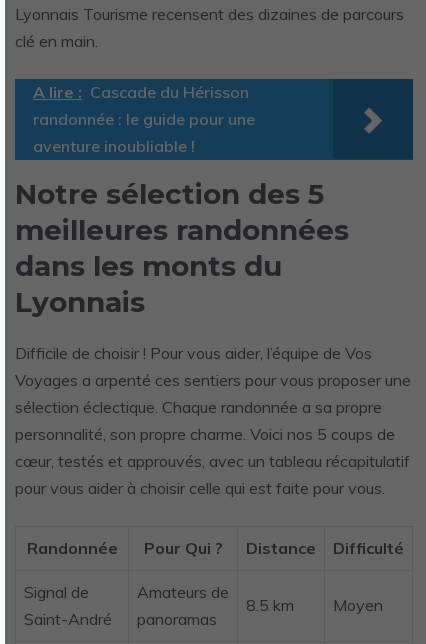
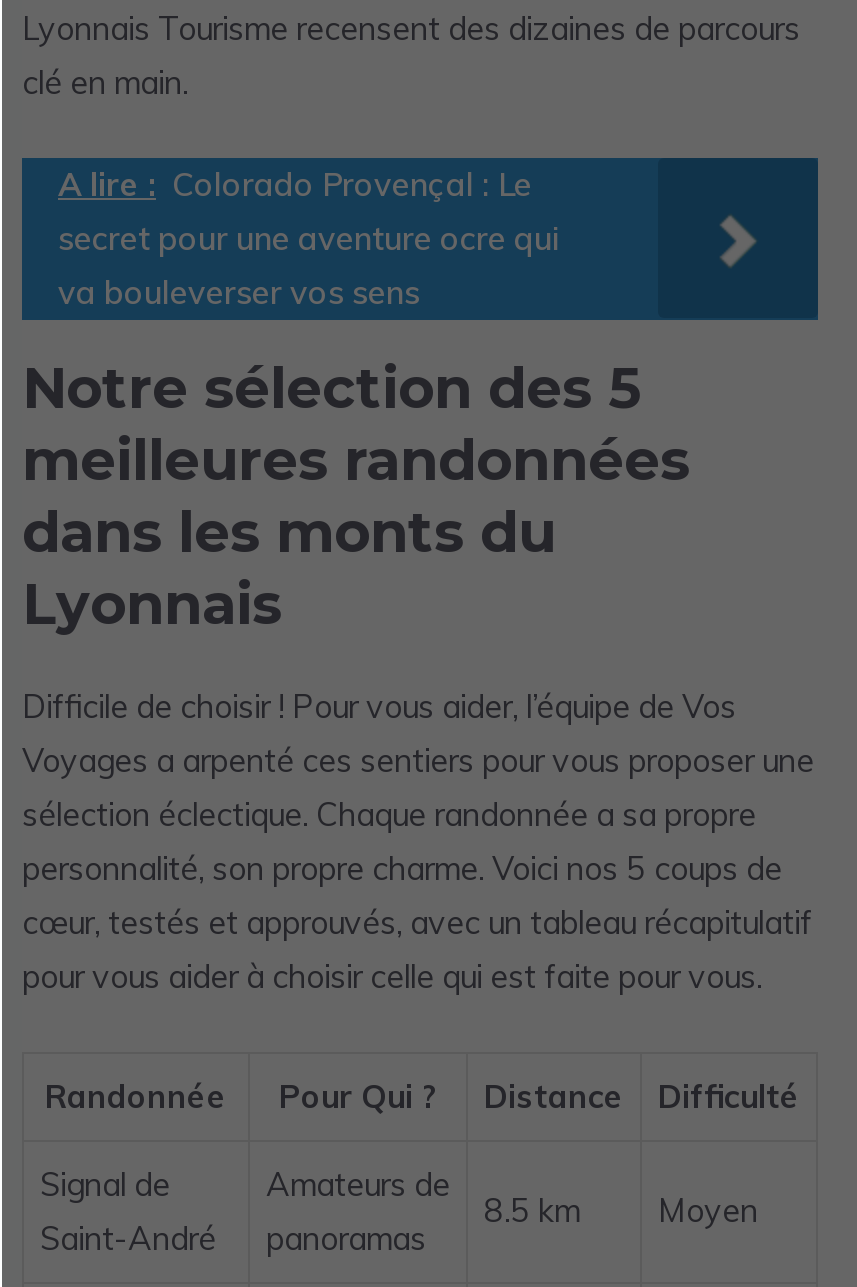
[33,82,255,156] A lire : Cascade du Hérisson | randonnée : le guide pour une | aventure inoubliable ! -> [58,164,560,312] A lire : Colorado Provençal : Le | secret pour une aventure ocre qui | va bouleverser vos sens

